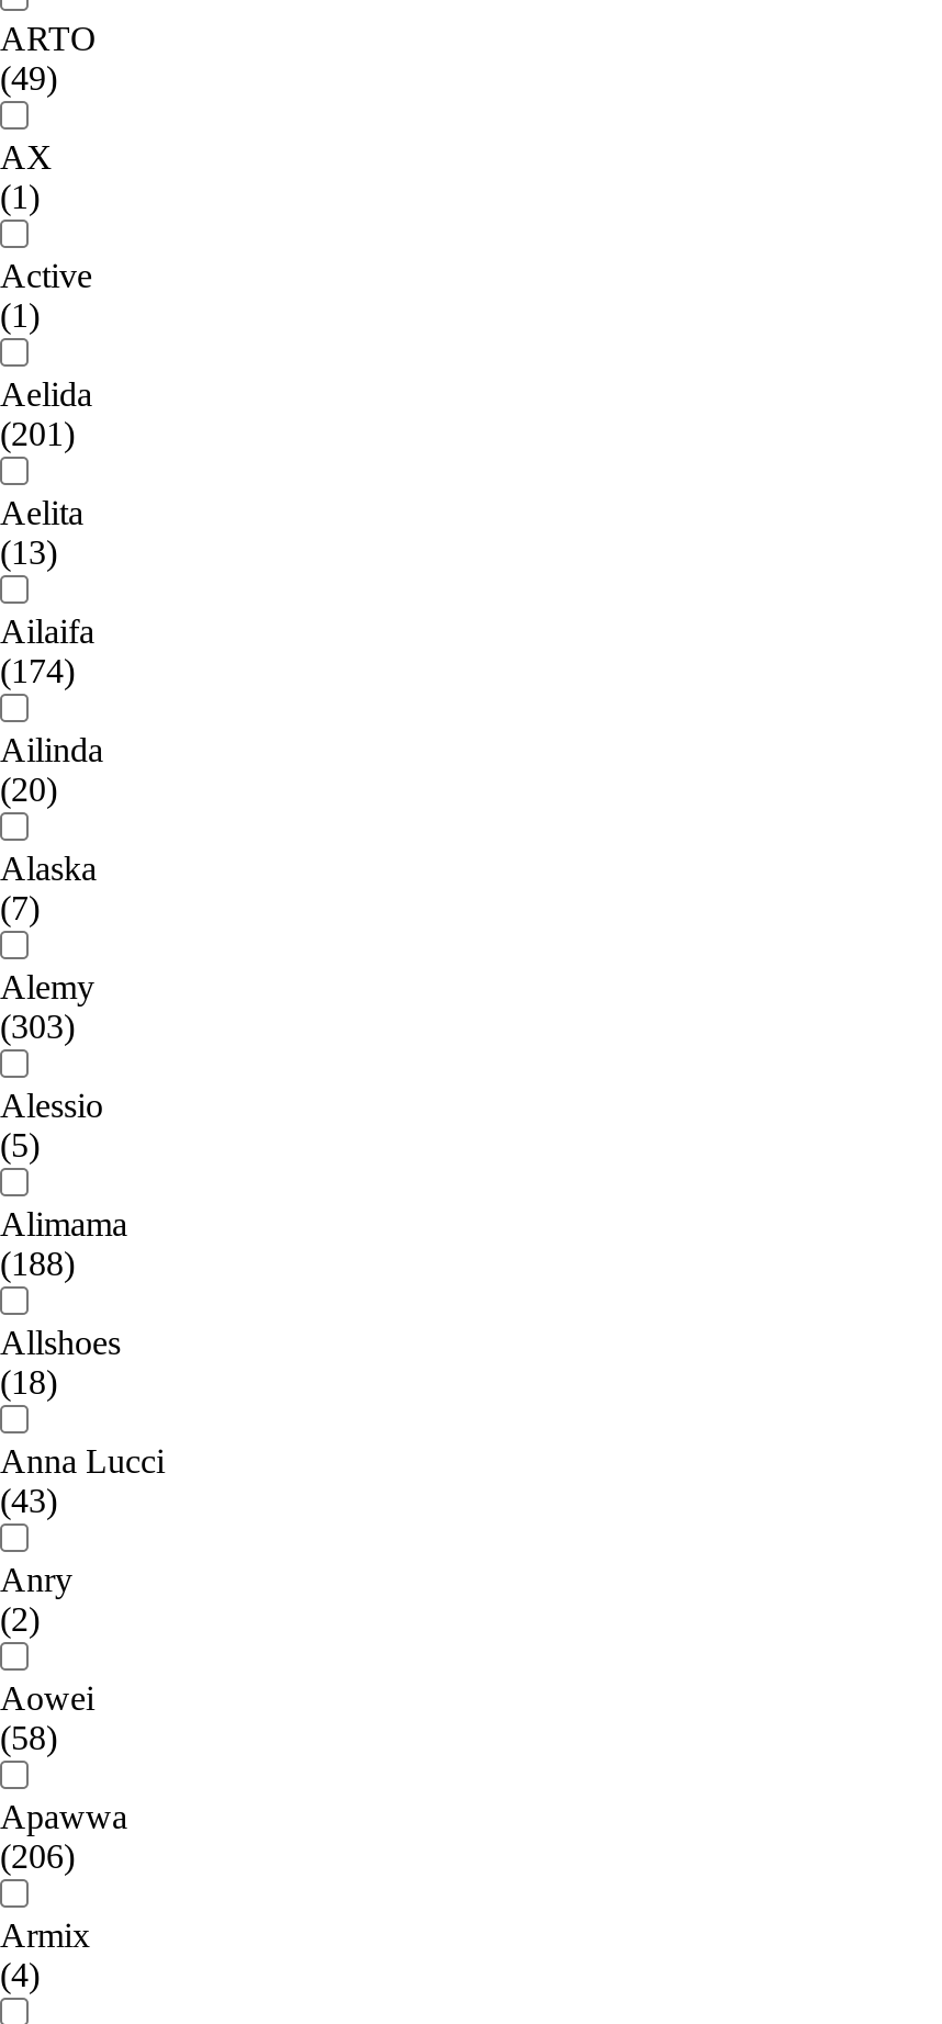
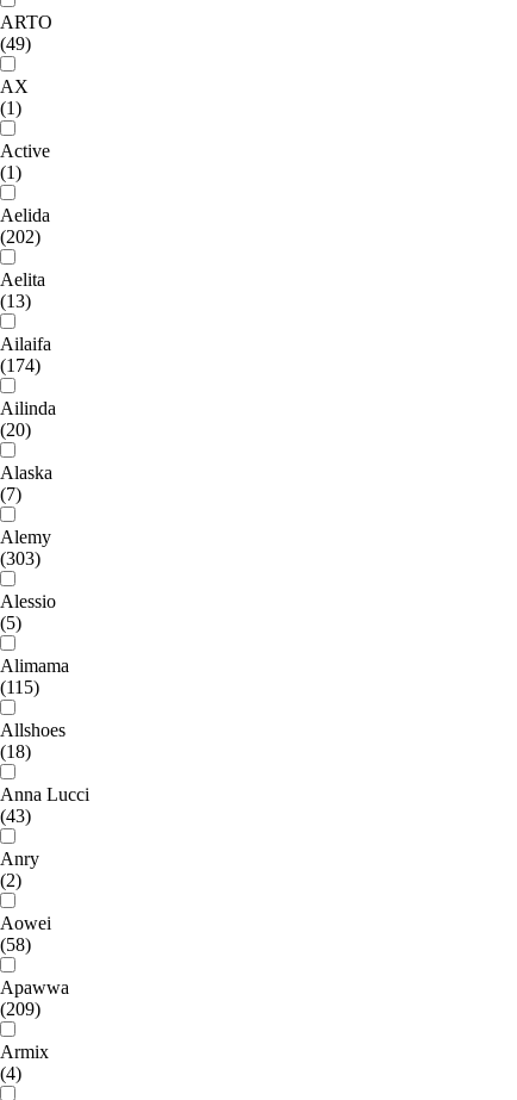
[0,415,75,452] (201) -> [0,226,41,247] (202)
[0,1245,75,1282] (188) -> [0,677,39,697] (115)
[0,1837,75,1875] (206) -> [0,999,41,1019] (209)

